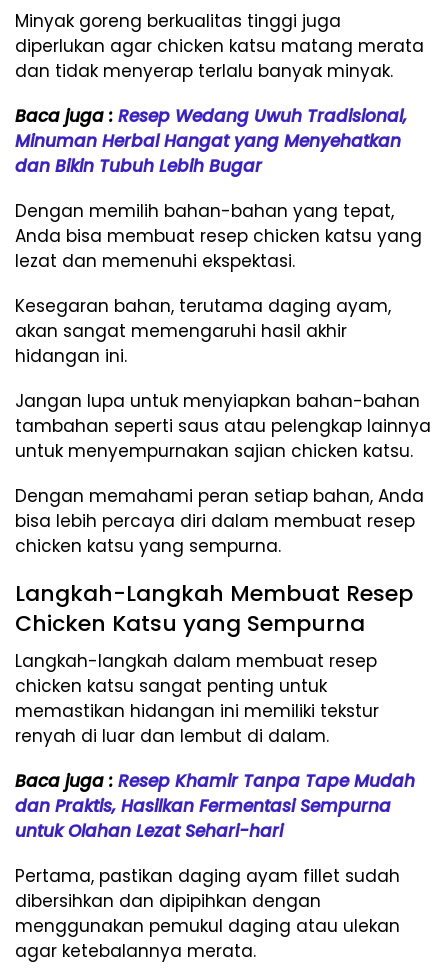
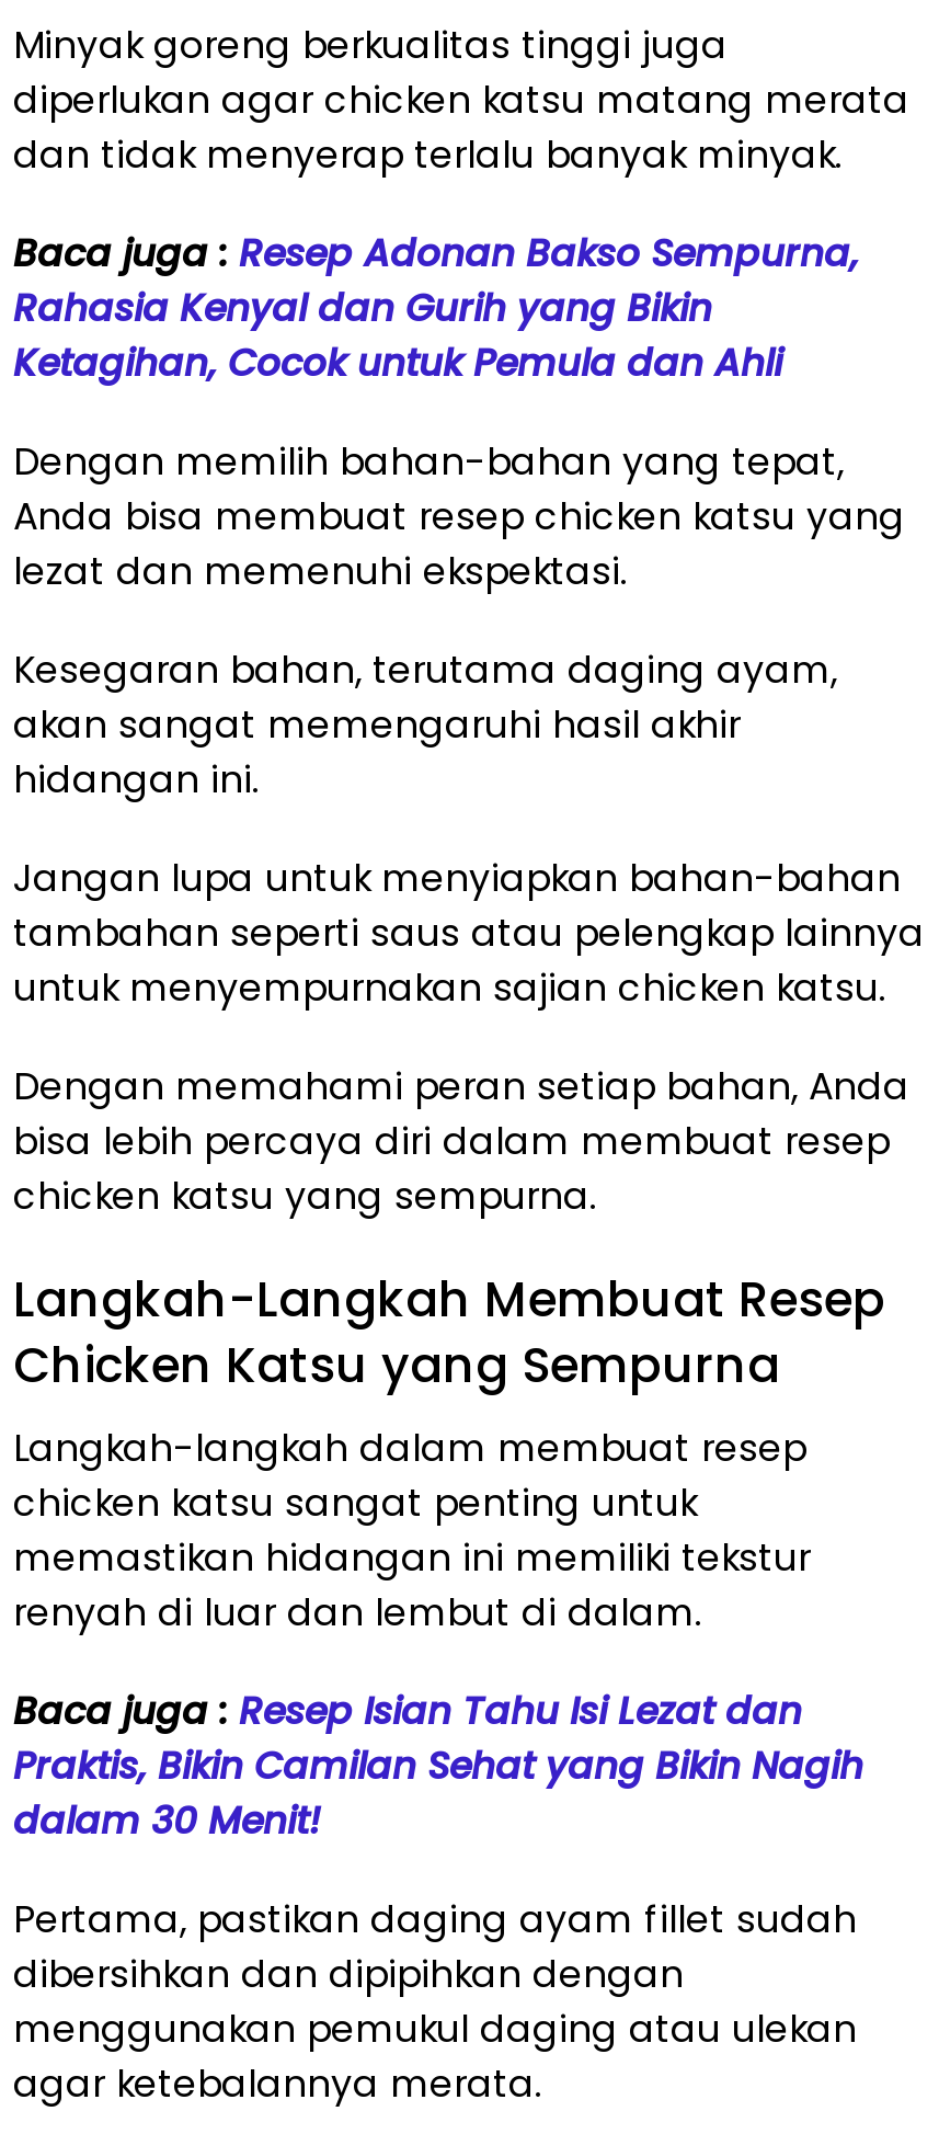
[15,104,407,178] Baca juga : Resep Wedang Uwuh Tradisional, | Minuman Herbal Hangat yang Menyehatkan | dan Bikin Tubuh Lebih Bugar -> [13,228,859,390] Baca juga : Resep Adonan Bakso Sempurna, | Rahasia Kenyal dan Gurih yang Bikin | Ketagihan, Cocok untuk Pemula dan Ahli
[15,769,415,843] Baca juga : Resep Khamir Tanpa Tape Mudah | dan Praktis, Hasilkan Fermentasi Sempurna | untuk Olahan Lezat Sehari-hari -> [13,1686,863,1848] Baca juga : Resep Isian Tahu Isi Lezat dan | Praktis, Bikin Camilan Sehat yang Bikin Nagih | dalam 30 Menit!

